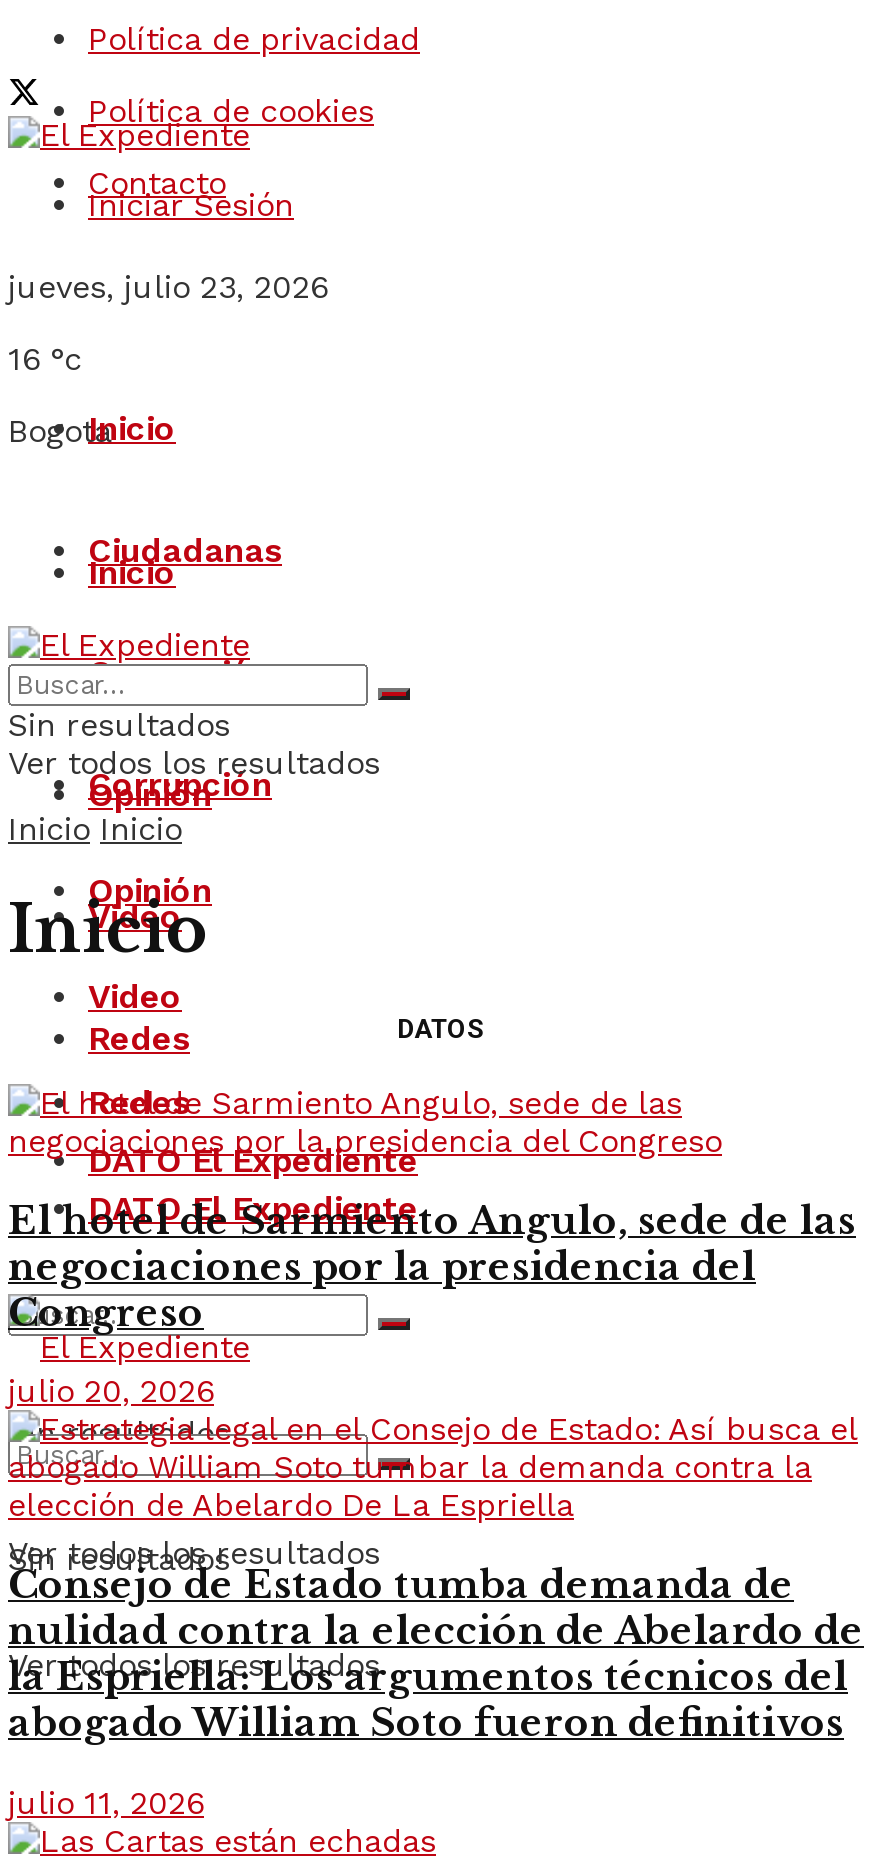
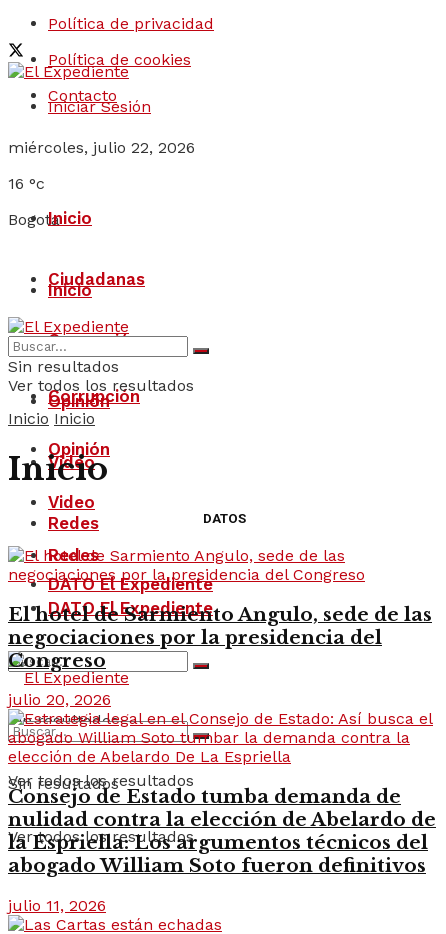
[8,268,328,306] jueves, julio 23, 2026 -> [8,138,195,157] miércoles, julio 22, 2026

